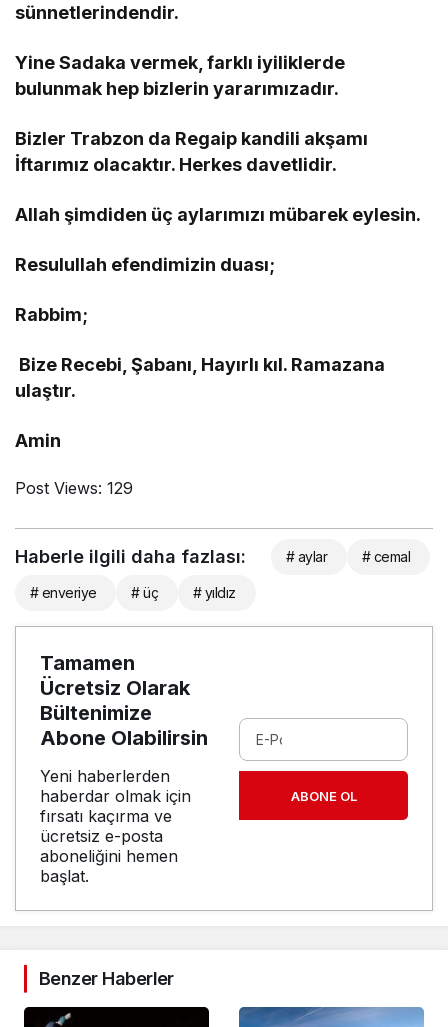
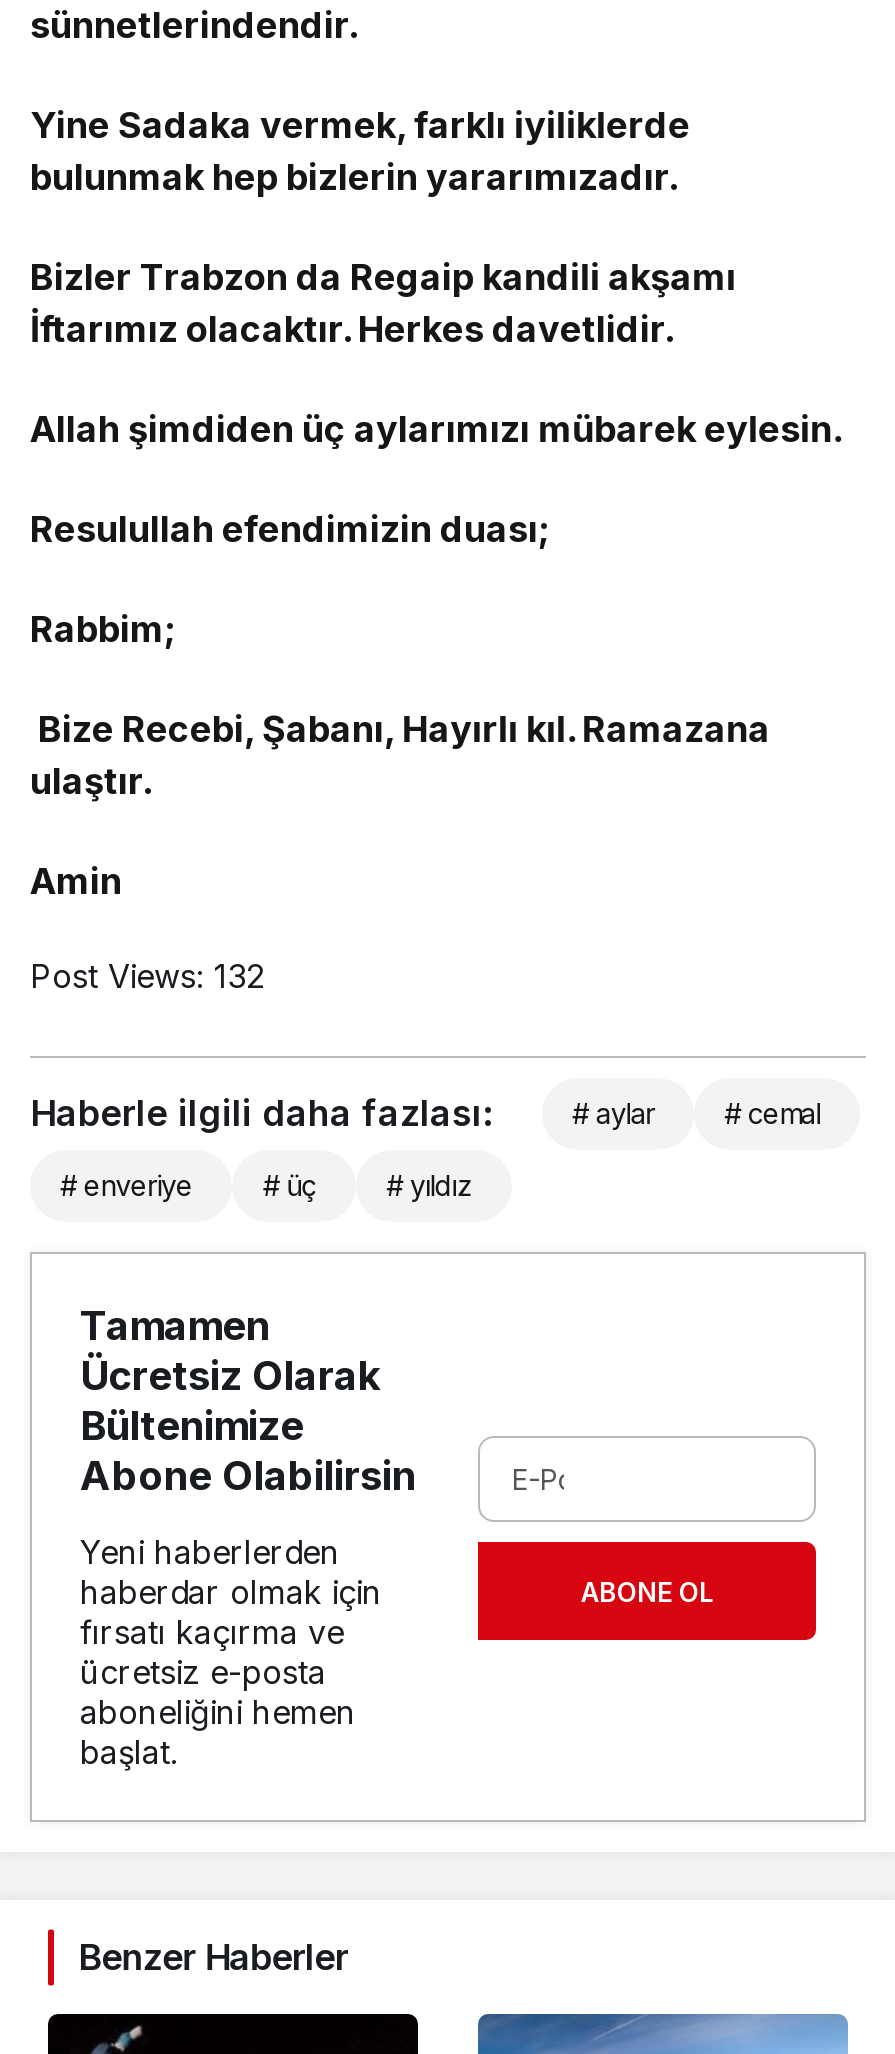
[15,478,133,498] Post Views: 129 -> [30,957,264,997] Post Views: 132

